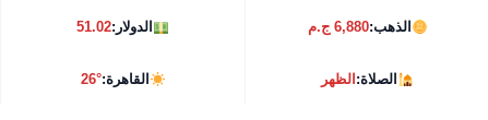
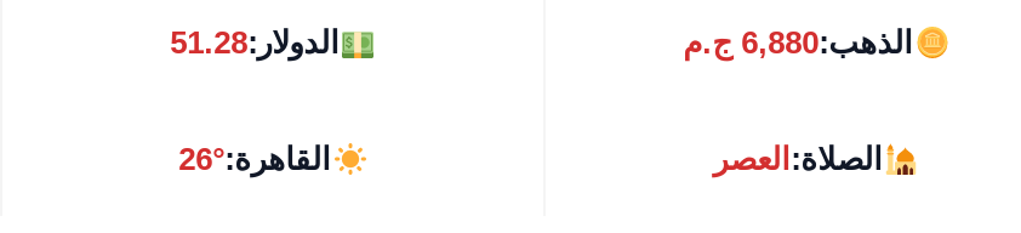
[77,18,153,34] الدولار:51.02 -> [170,23,340,59] الدولار:51.28
[321,70,397,87] الصلاة:الظهر -> [713,140,883,176] الصلاة:العصر

